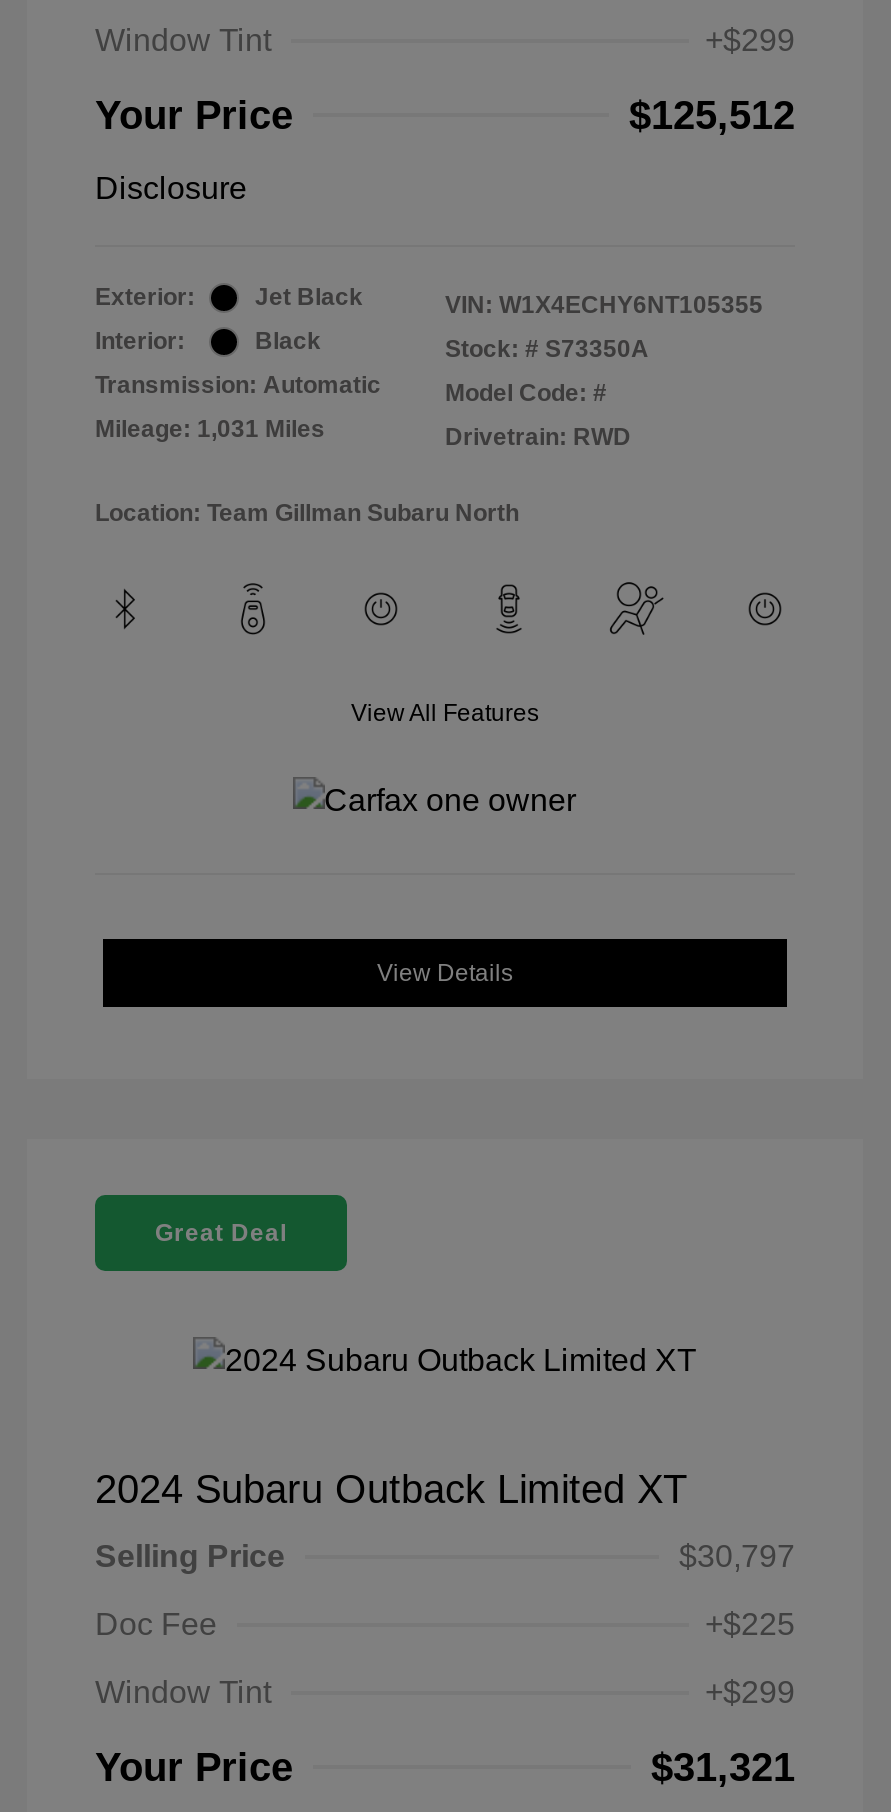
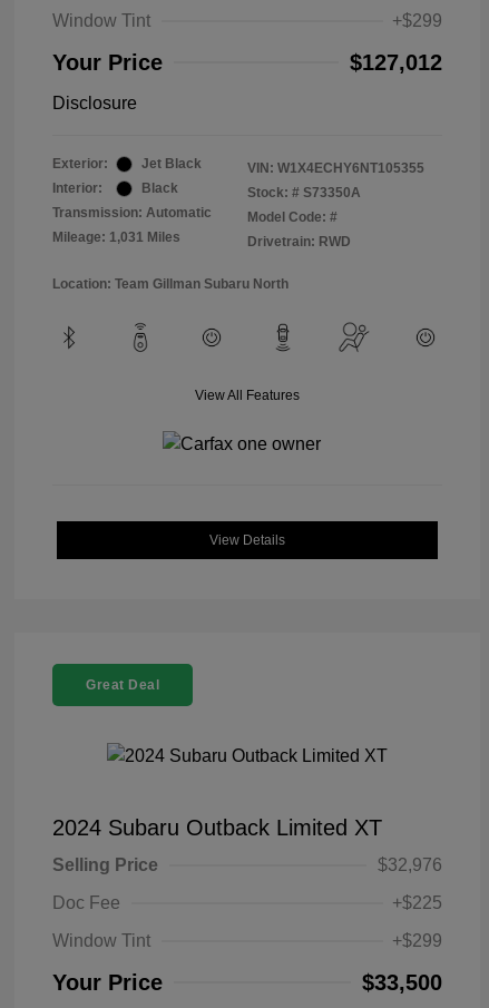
[629,93,795,137] $125,512 -> [350,50,442,75] $127,012
[679,1539,795,1573] $30,797 -> [378,855,442,874] $32,976
[651,1745,795,1789] $31,321 -> [362,970,442,995] $33,500

